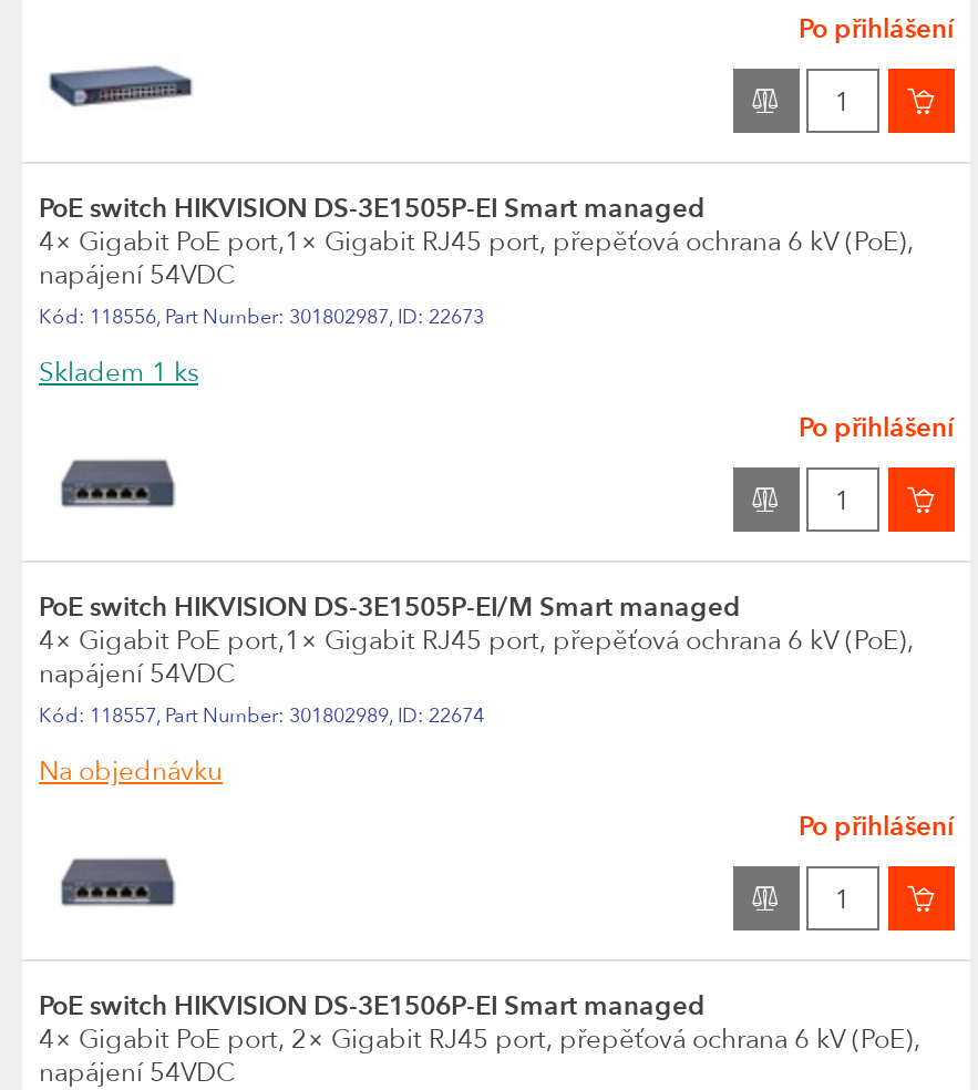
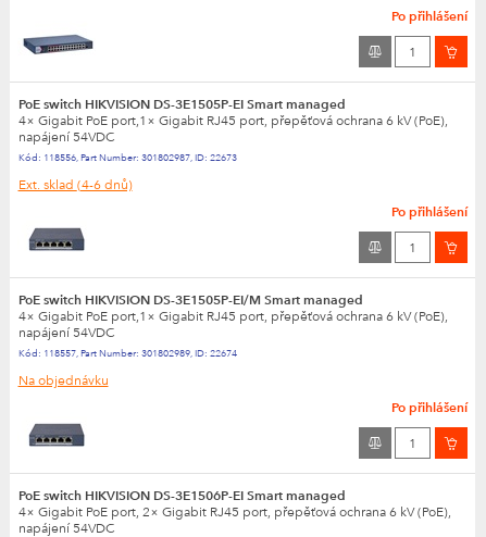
[39,352,198,388] Skladem 1 ks -> [18,175,132,192] Ext. sklad (4-6 dnů)

